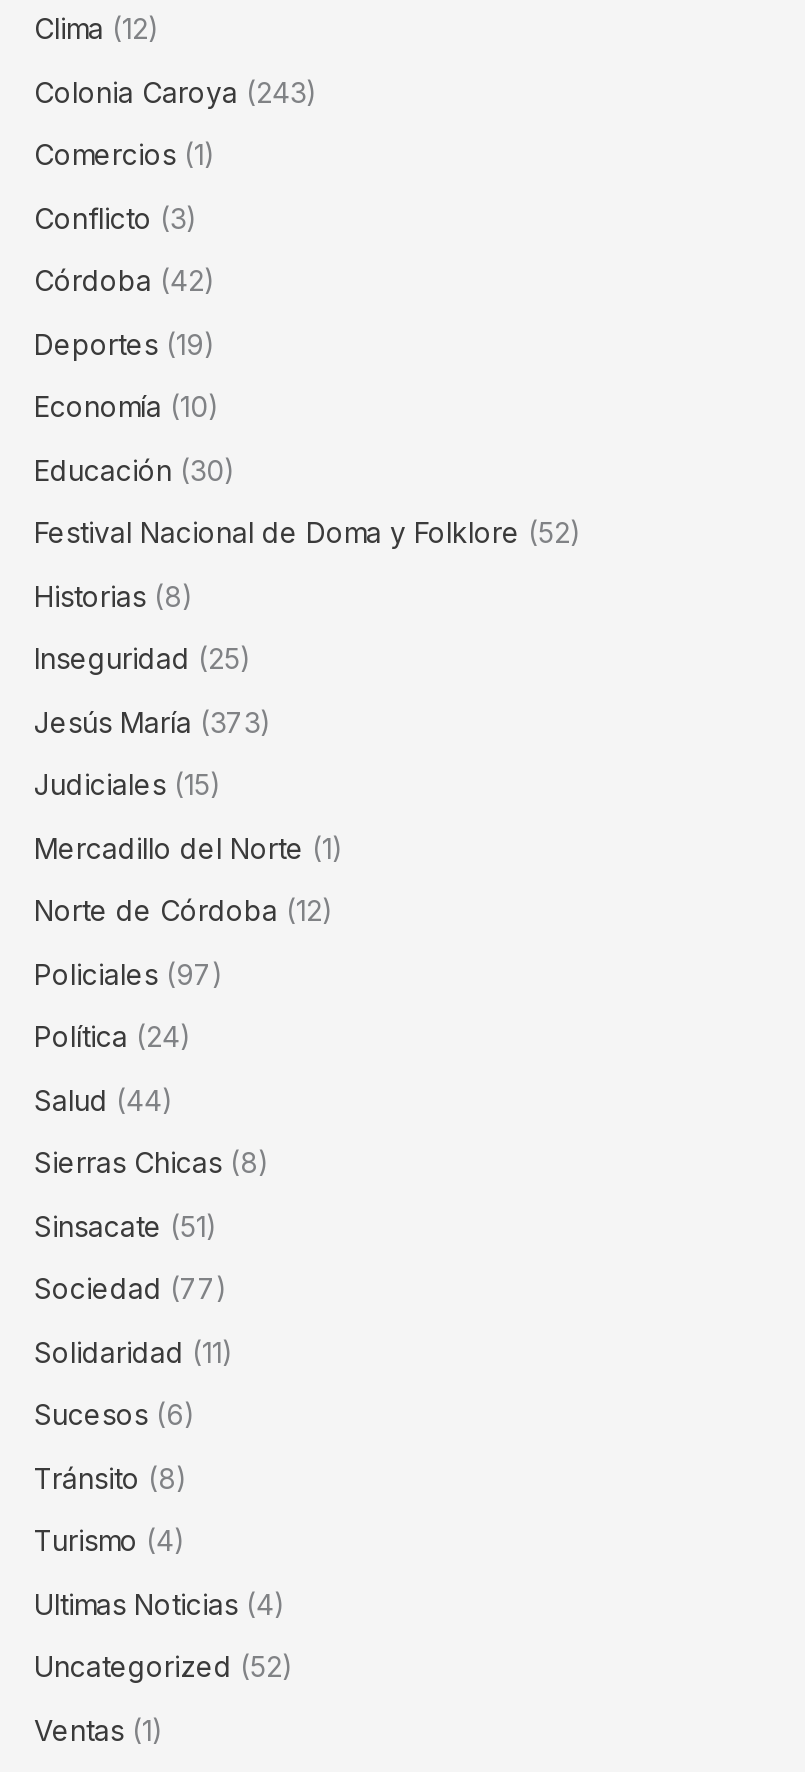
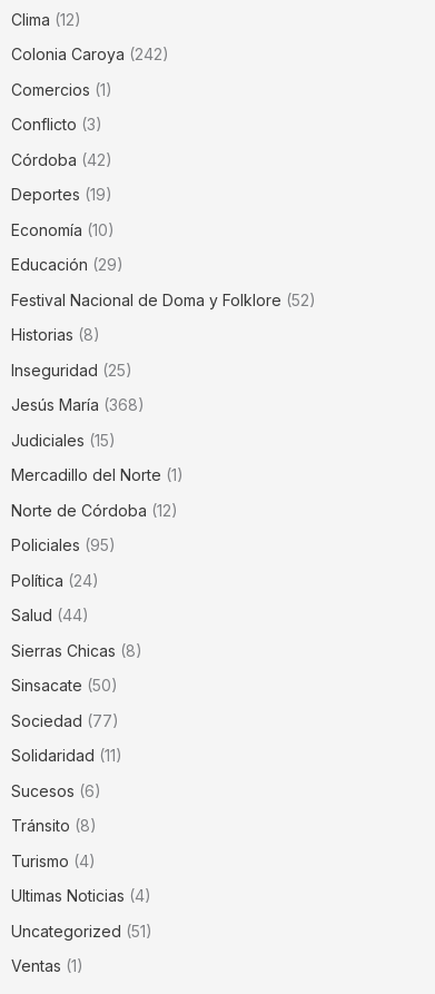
[34,74,318,108] Colonia Caroya (243) -> [11,45,169,64] Colonia Caroya (242)
[34,452,236,486] Educación (30) -> [11,255,123,274] Educación (29)
[34,704,272,738] Jesús María (373) -> [11,395,145,414] Jesús María (368)
[34,956,224,990] Policiales (97) -> [11,536,116,555] Policiales (95)
[34,1208,218,1242] Sinsacate (51) -> [11,676,118,695] Sinsacate (50)
[34,1649,294,1683] Uncategorized (52) -> [11,921,152,940] Uncategorized (51)

